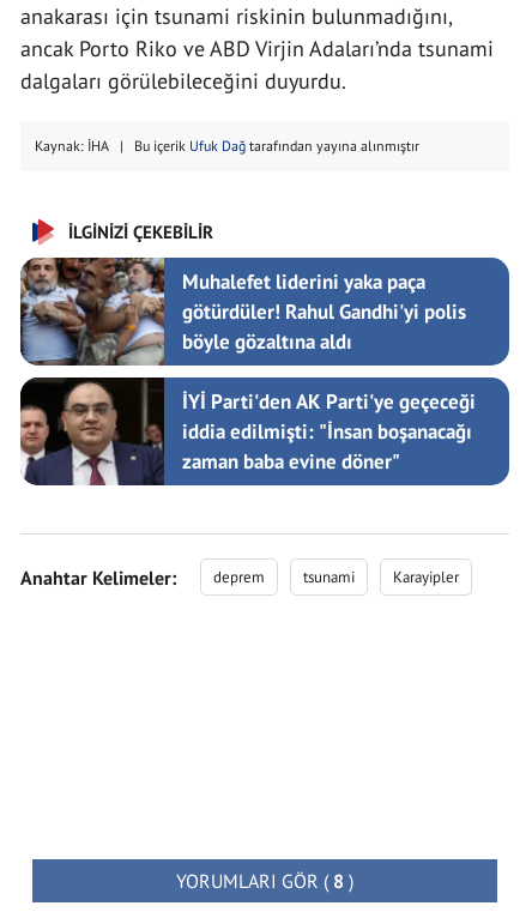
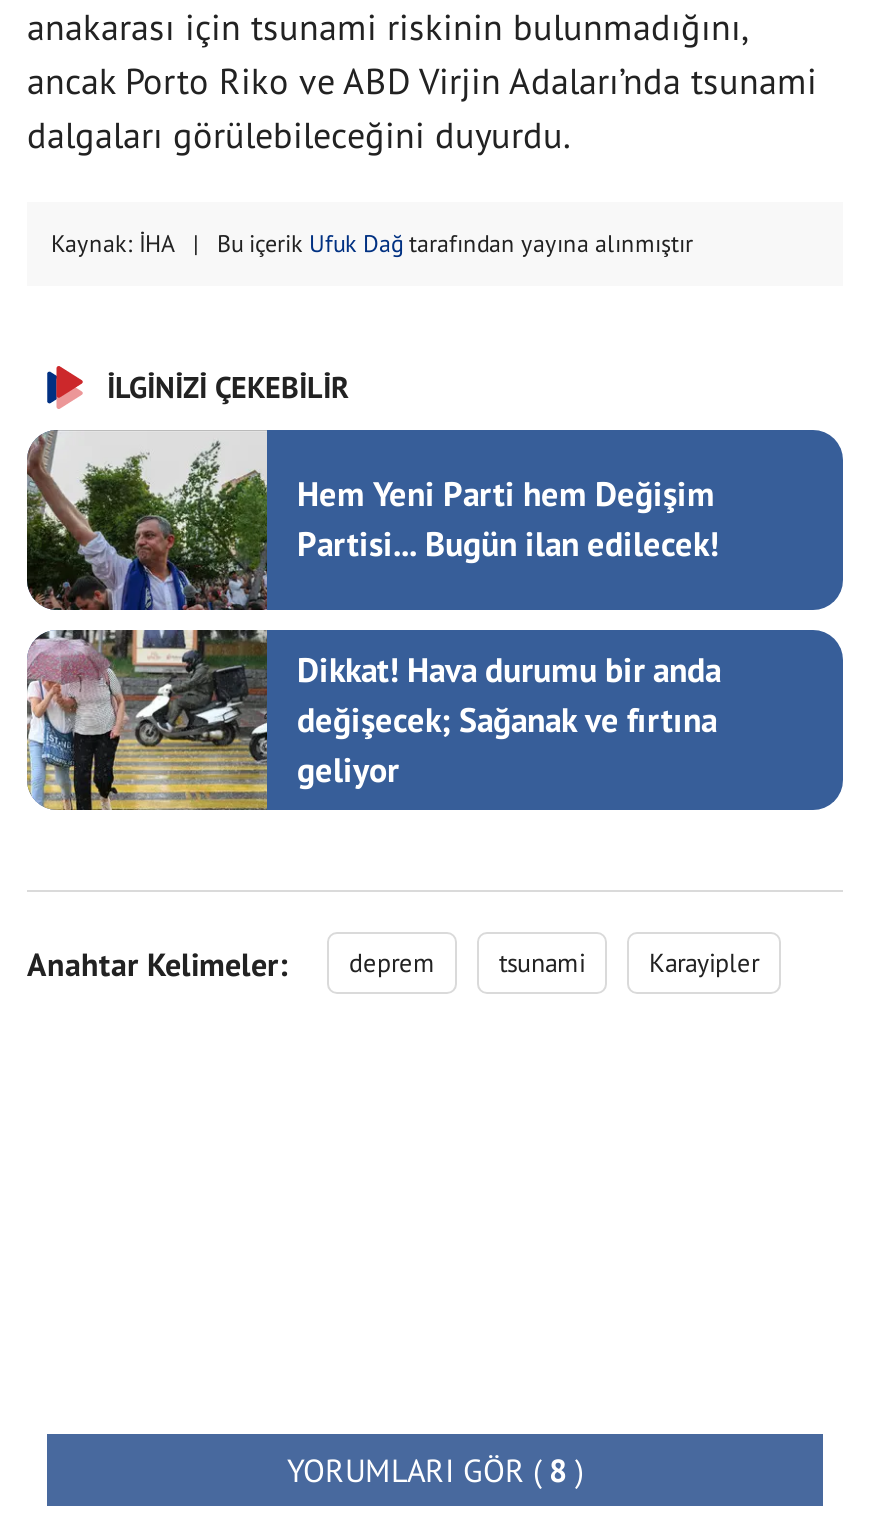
[20,256,466,366] [image] | Muhalefet liderini yaka paça | götürdüler! Rahul Gandhi'yi polis | böyle gözaltına aldı -> [27,430,719,612] [image] | Hem Yeni Parti hem Değişim | Partisi... Bugün ilan edilecek!
[19,376,476,487] [image] | İYİ Parti'den AK Parti'ye geçeceği | iddia edilmişti: "İnsan boşanacağı | zaman baba evine döner" -> [25,628,721,812] [image] | Dikkat! Hava durumu bir anda | değişecek; Sağanak ve fırtına | geliyor

